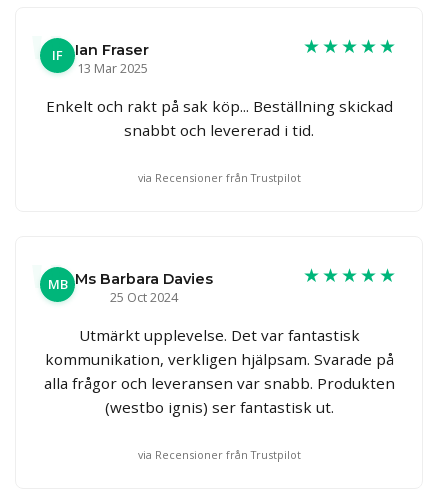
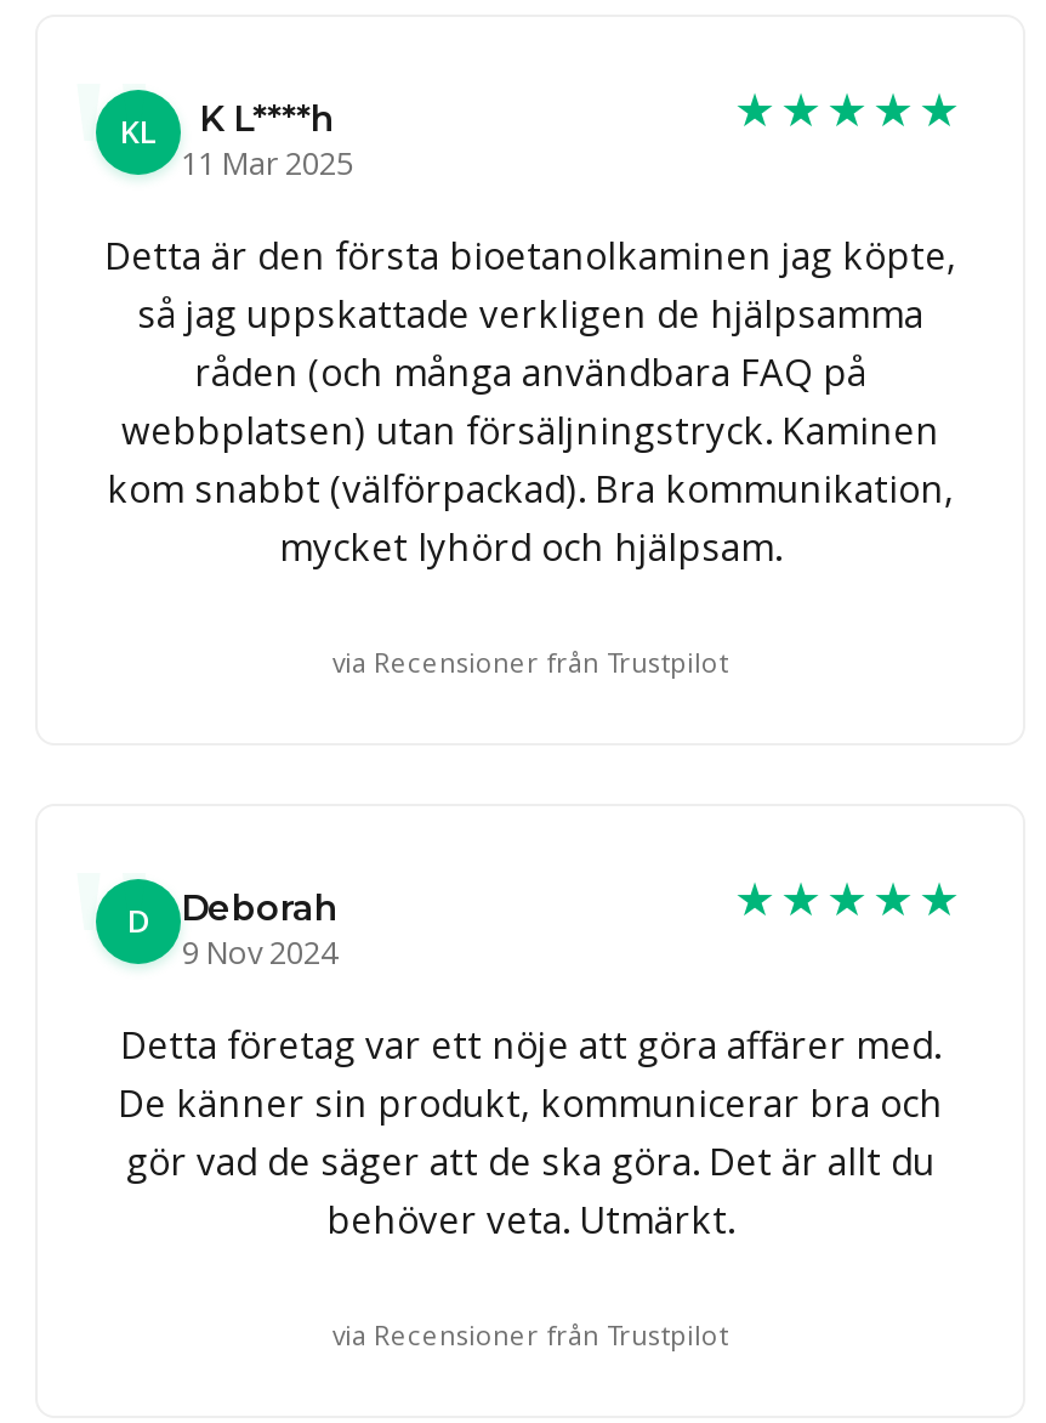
[52,41,149,77] IF | Ian Fraser | 13 Mar 2025 -> [120,98,353,185] KL | K L****h | 11 Mar 2025
[45,96,392,140] Enkelt och rakt på sak köp... Beställning skickad | snabbt och levererad i tid. -> [104,231,956,571] Detta är den första bioetanolkaminen jag köpte, | så jag uppskattade verkligen de hjälpsamma | råden (och många användbara FAQ på | webbplatsen) utan försäljningstryck. Kaminen | kom snabbt (välförpackad). Bra kommunikation, | mycket lyhörd och hjälpsam.
[47,270,213,306] MB Ms Barbara Davies | 25 Oct 2024 -> [127,887,339,974] D | Deborah | 9 Nov 2024
[43,325,394,417] Utmärkt upplevelse. Det var fantastisk | kommunikation, verkligen hjälpsam. Svarade på | alla frågor och leveransen var snabb. Produkten | (westbo ignis) ser fantastisk ut. -> [118,1020,943,1244] Detta företag var ett nöje att göra affärer med. | De känner sin produkt, kommunicerar bra och | gör vad de säger att de ska göra. Det är allt du | behöver veta. Utmärkt.

